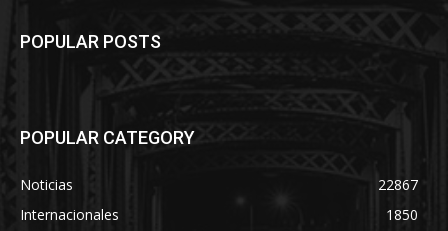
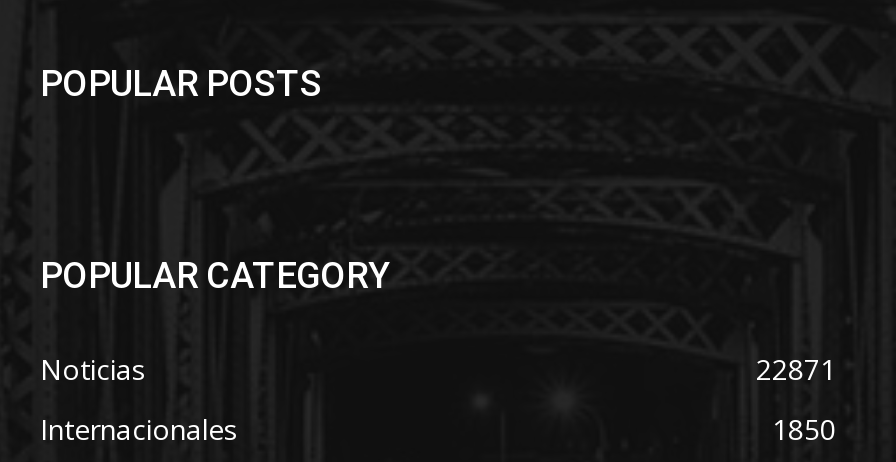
[378,175,418,194] 22867 -> [756,349,836,387] 22871

